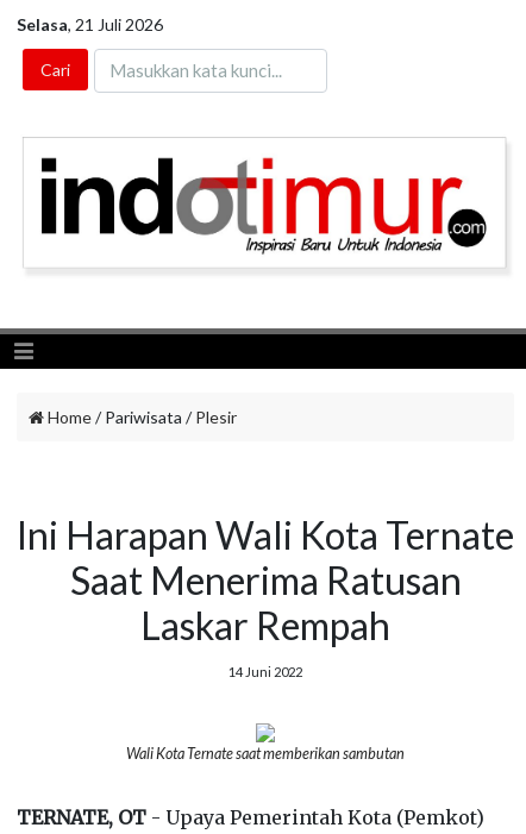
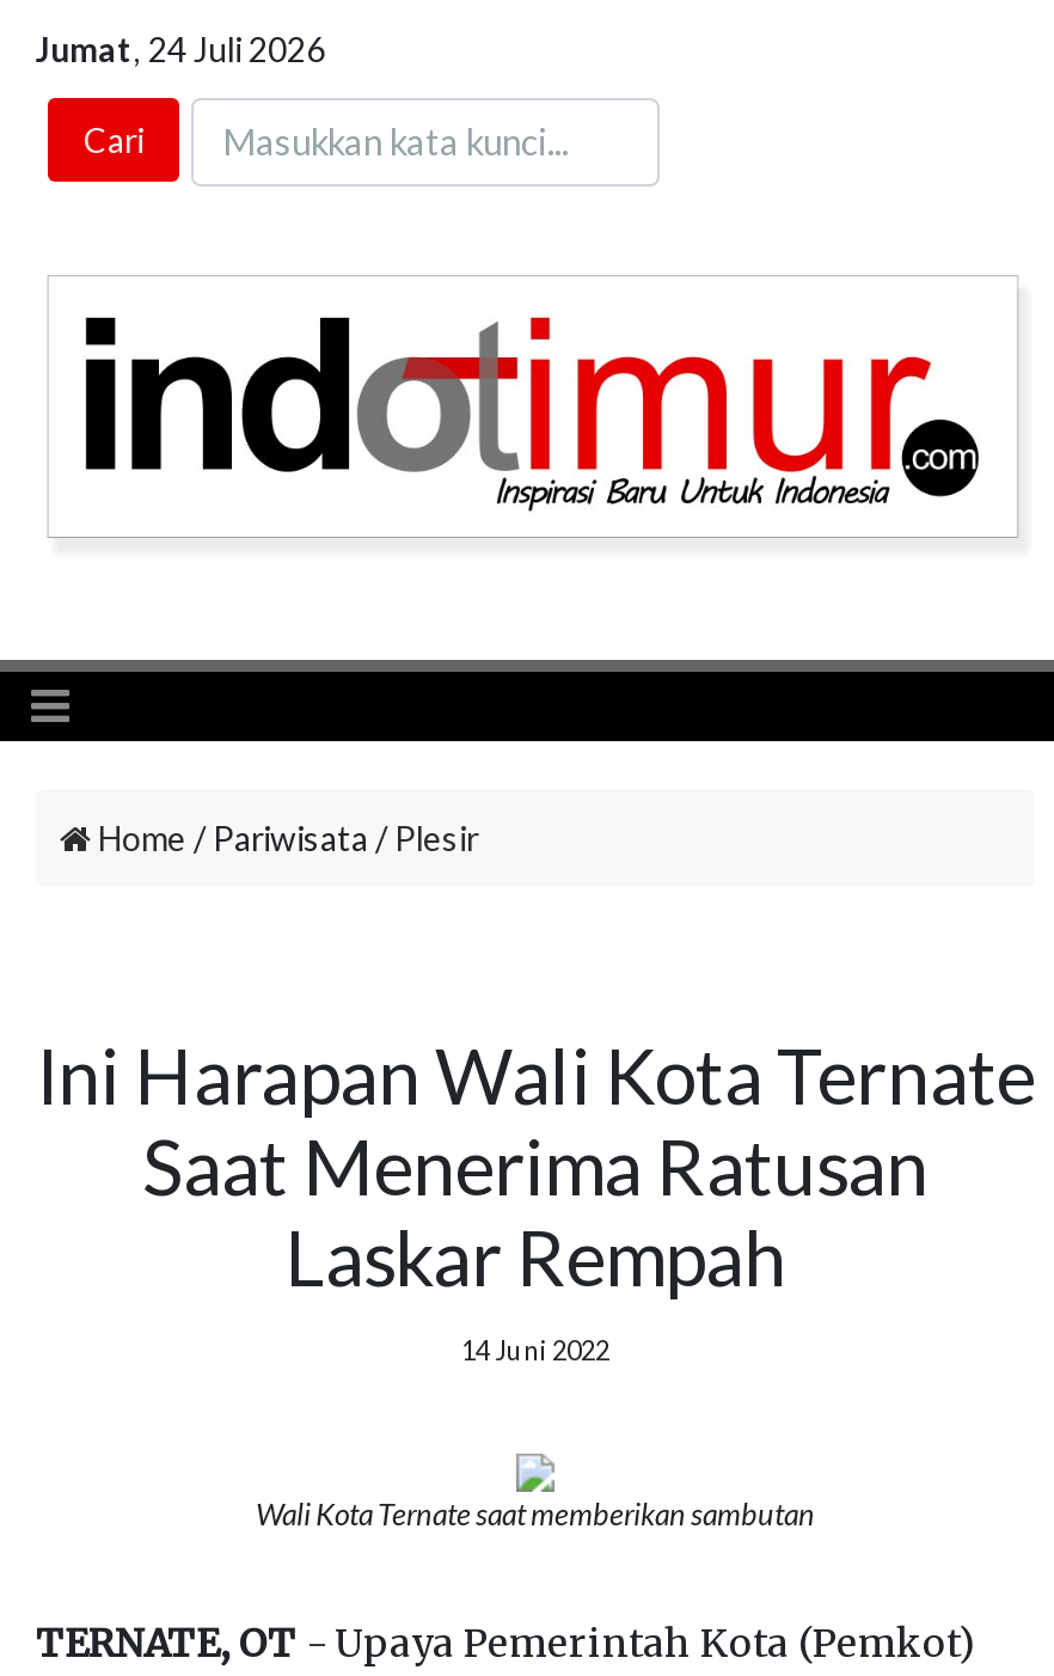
[17,14,163,35] Selasa, 21 Juli 2026 -> [36,29,325,69] Jumat, 24 Juli 2026

